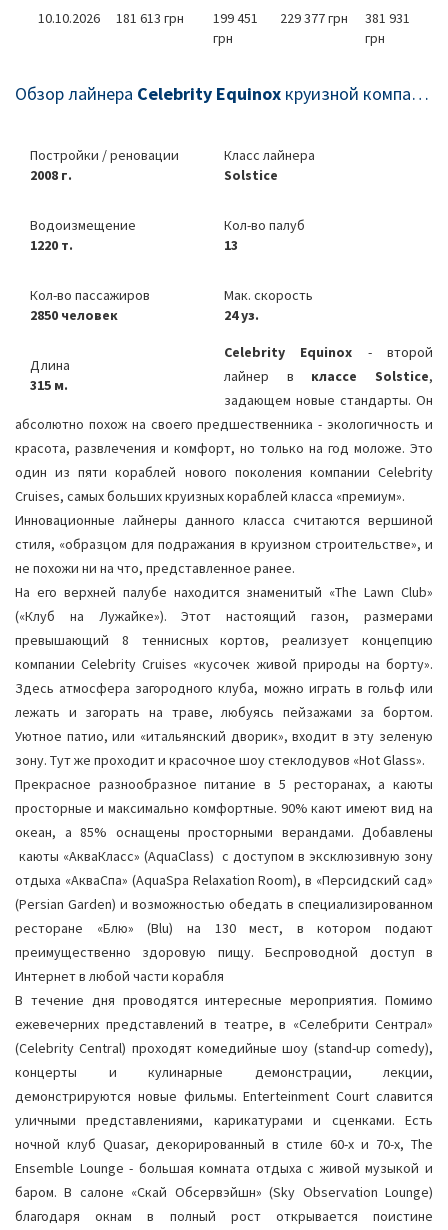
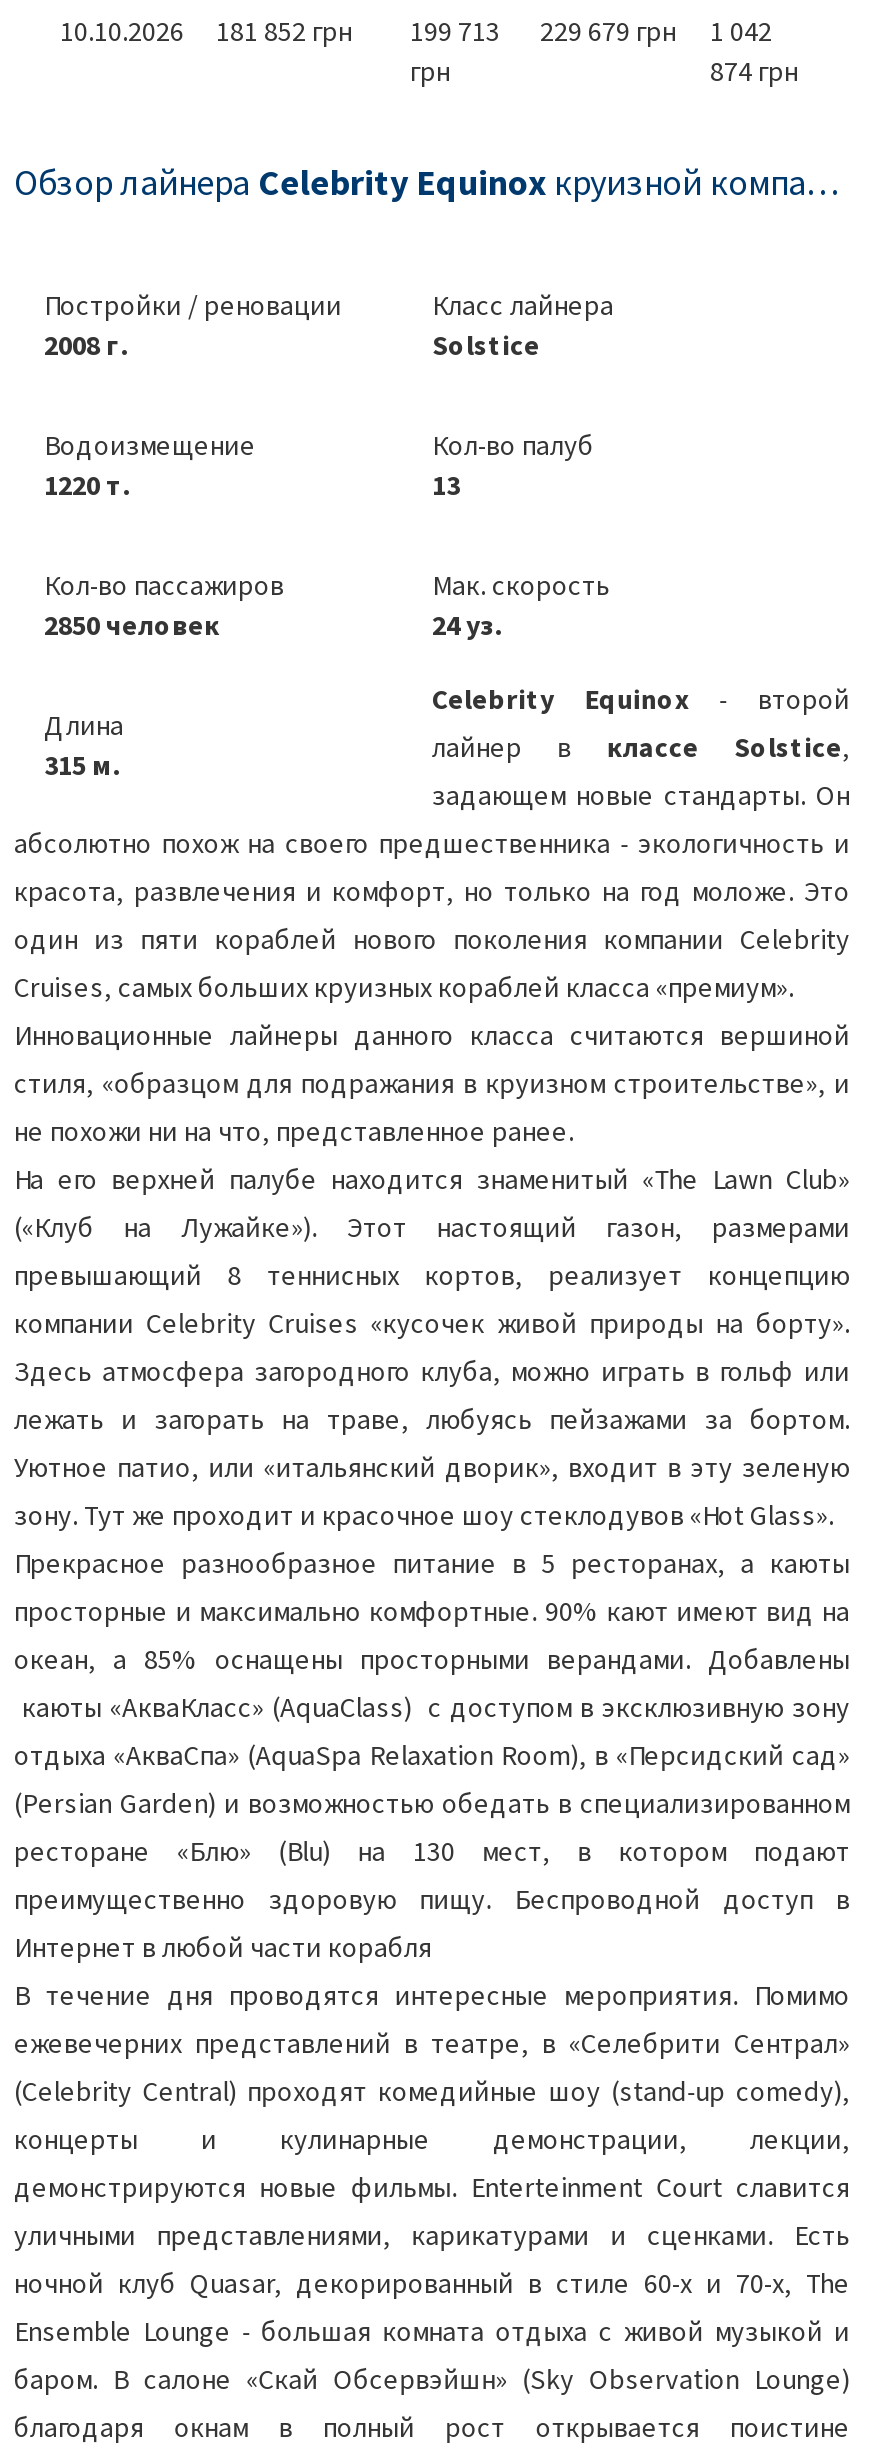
[116,9,184,27] 181 613 грн -> [216,14,352,50] 181 852 грн
[213,9,258,27] 199 451 -> [410,14,500,50] 199 713
[280,9,410,47] 229 377 грн | 381 931 | грн -> [540,14,798,90] 229 679 грн | 1 042 | 874 грн

